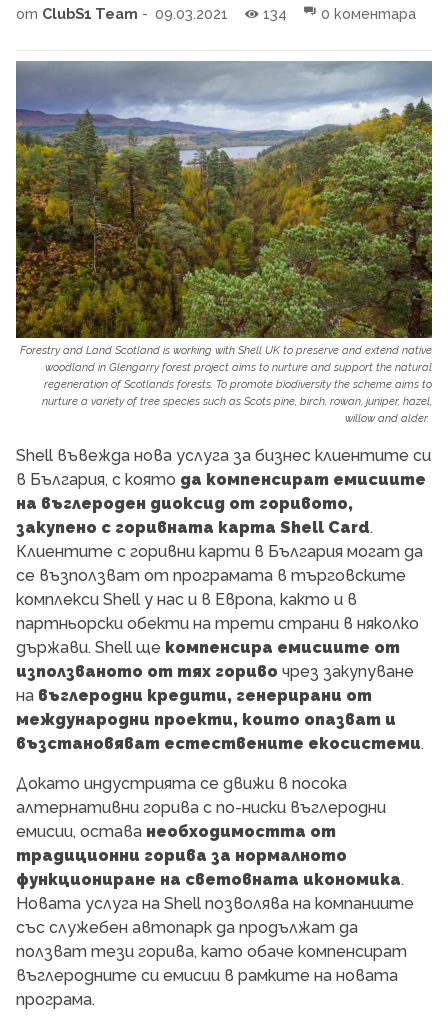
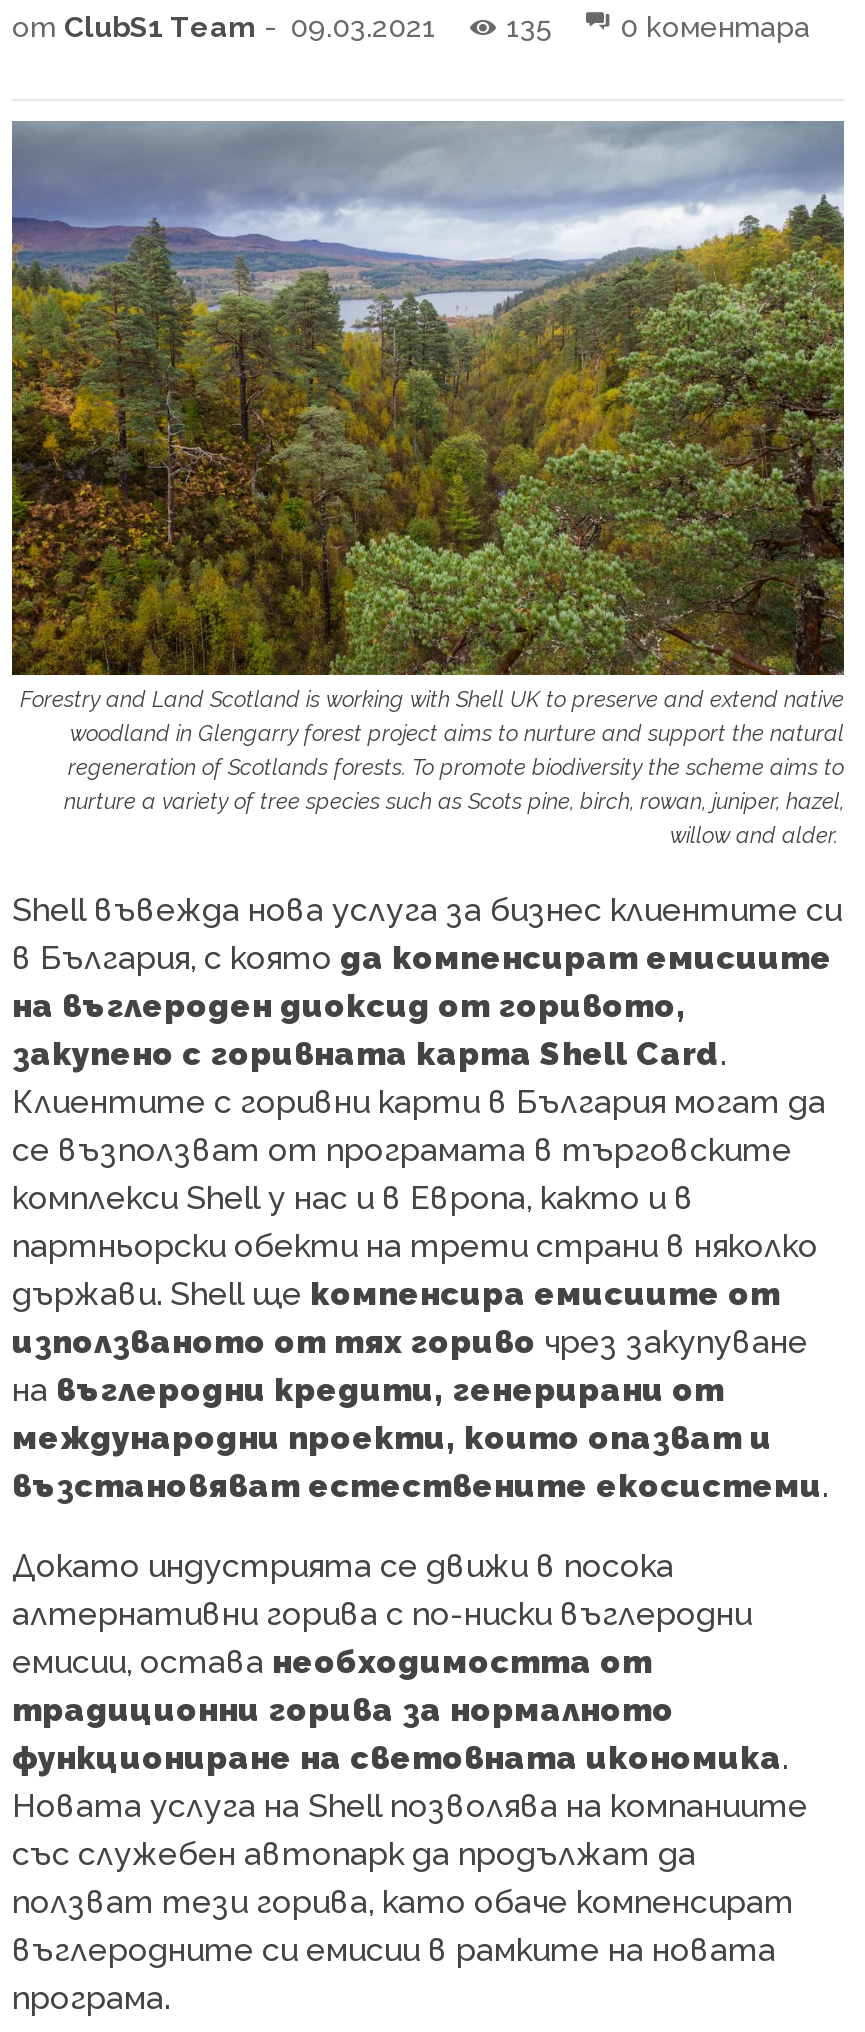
[263,5,287,22] 134 -> [506,9,552,43] 135

